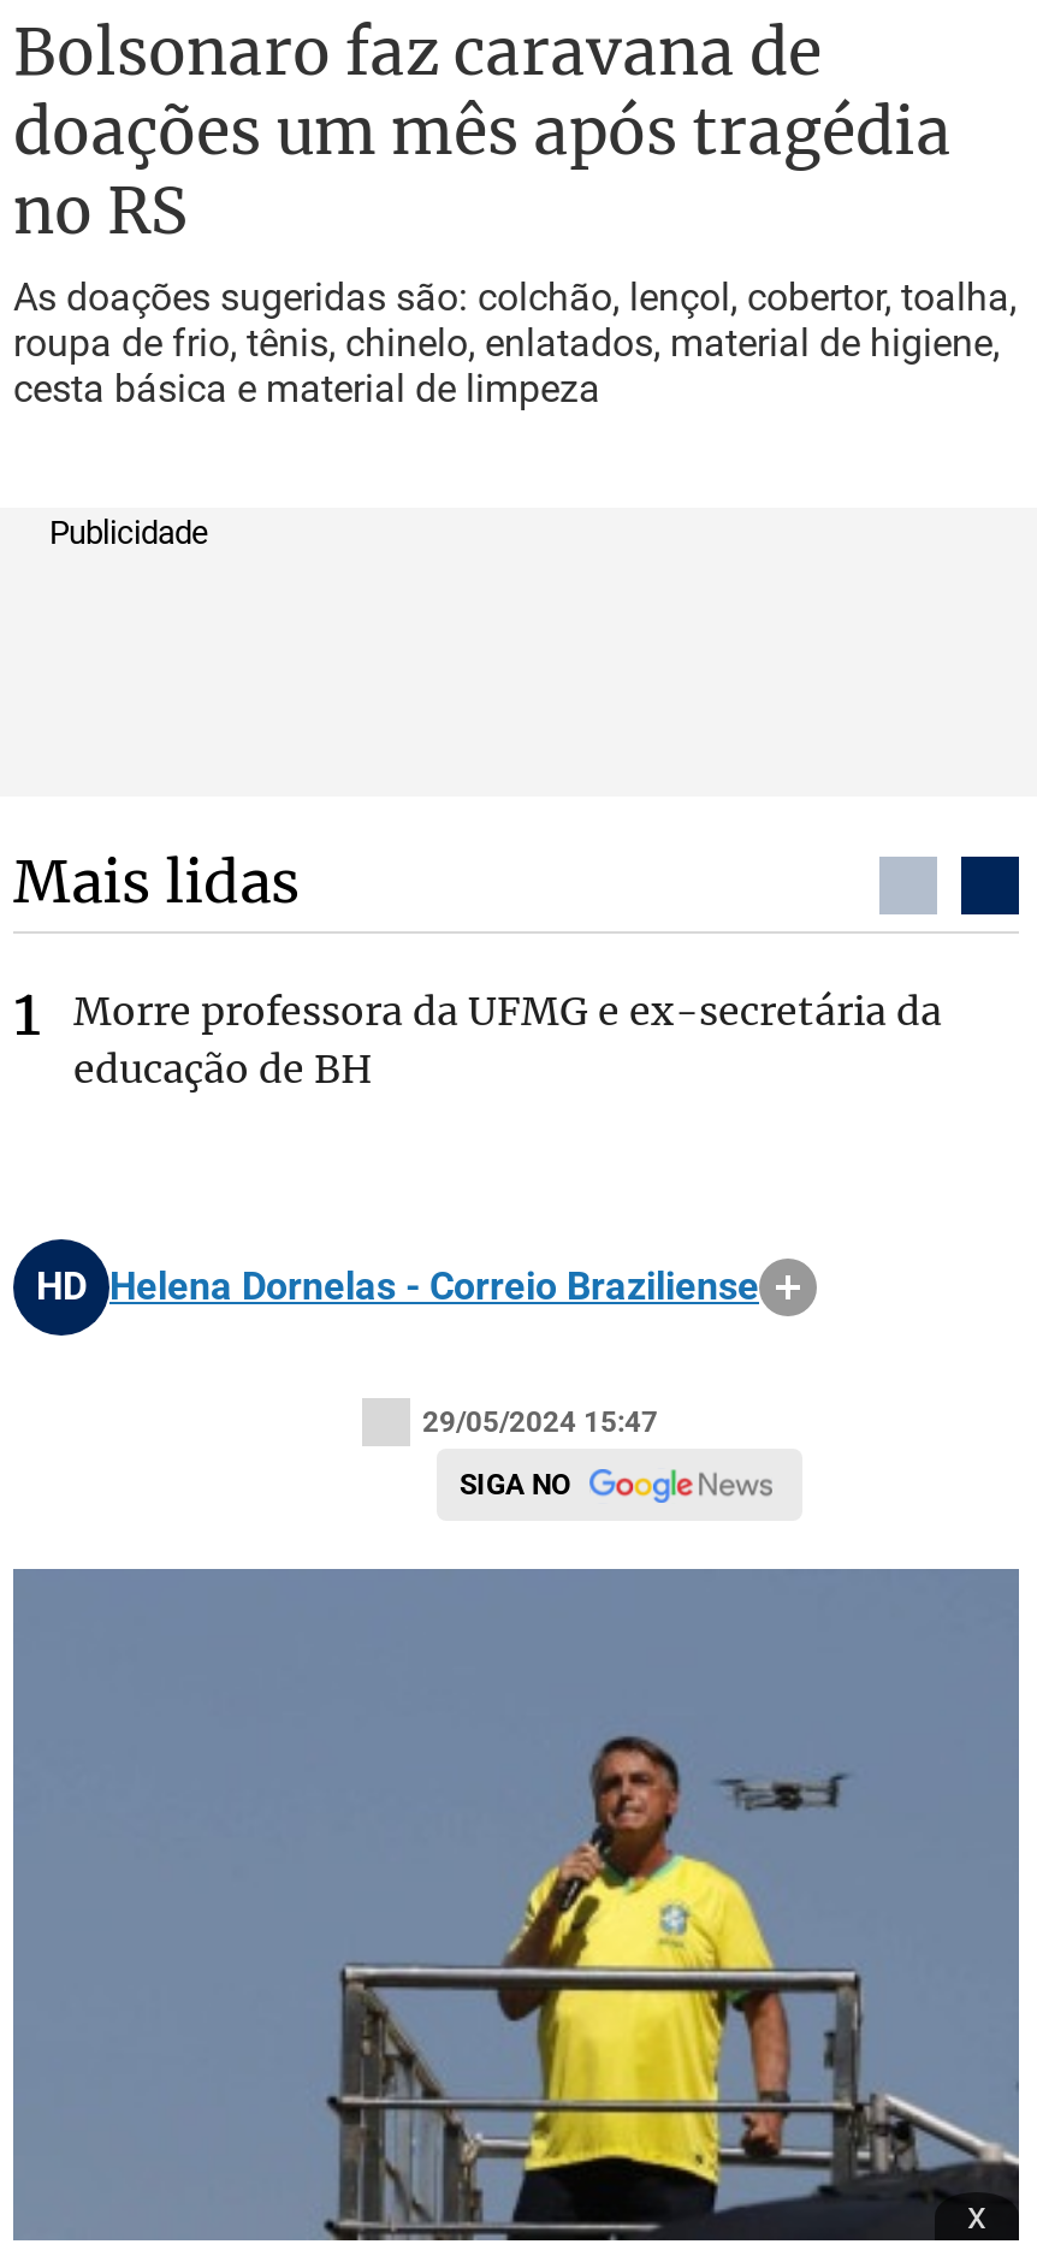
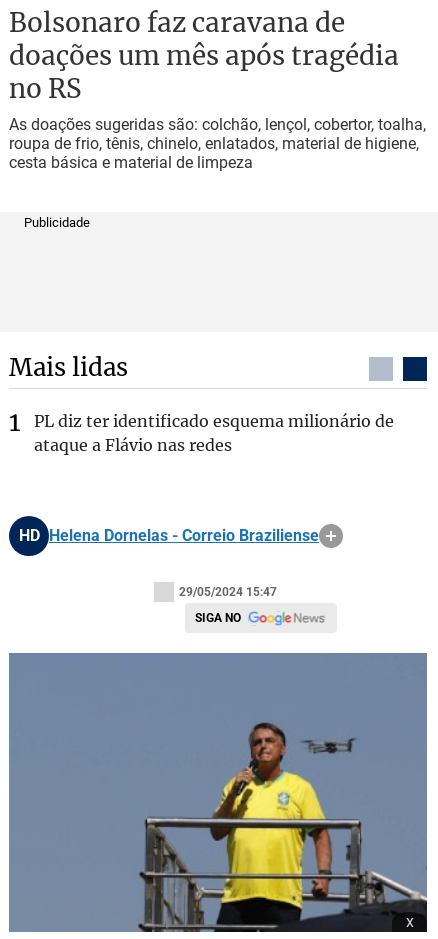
[73,987,942,1093] Morre professora da UFMG e ex-secretária da | educação de BH -> [34,411,394,455] PL diz ter identificado esquema milionário de | ataque a Flávio nas redes

